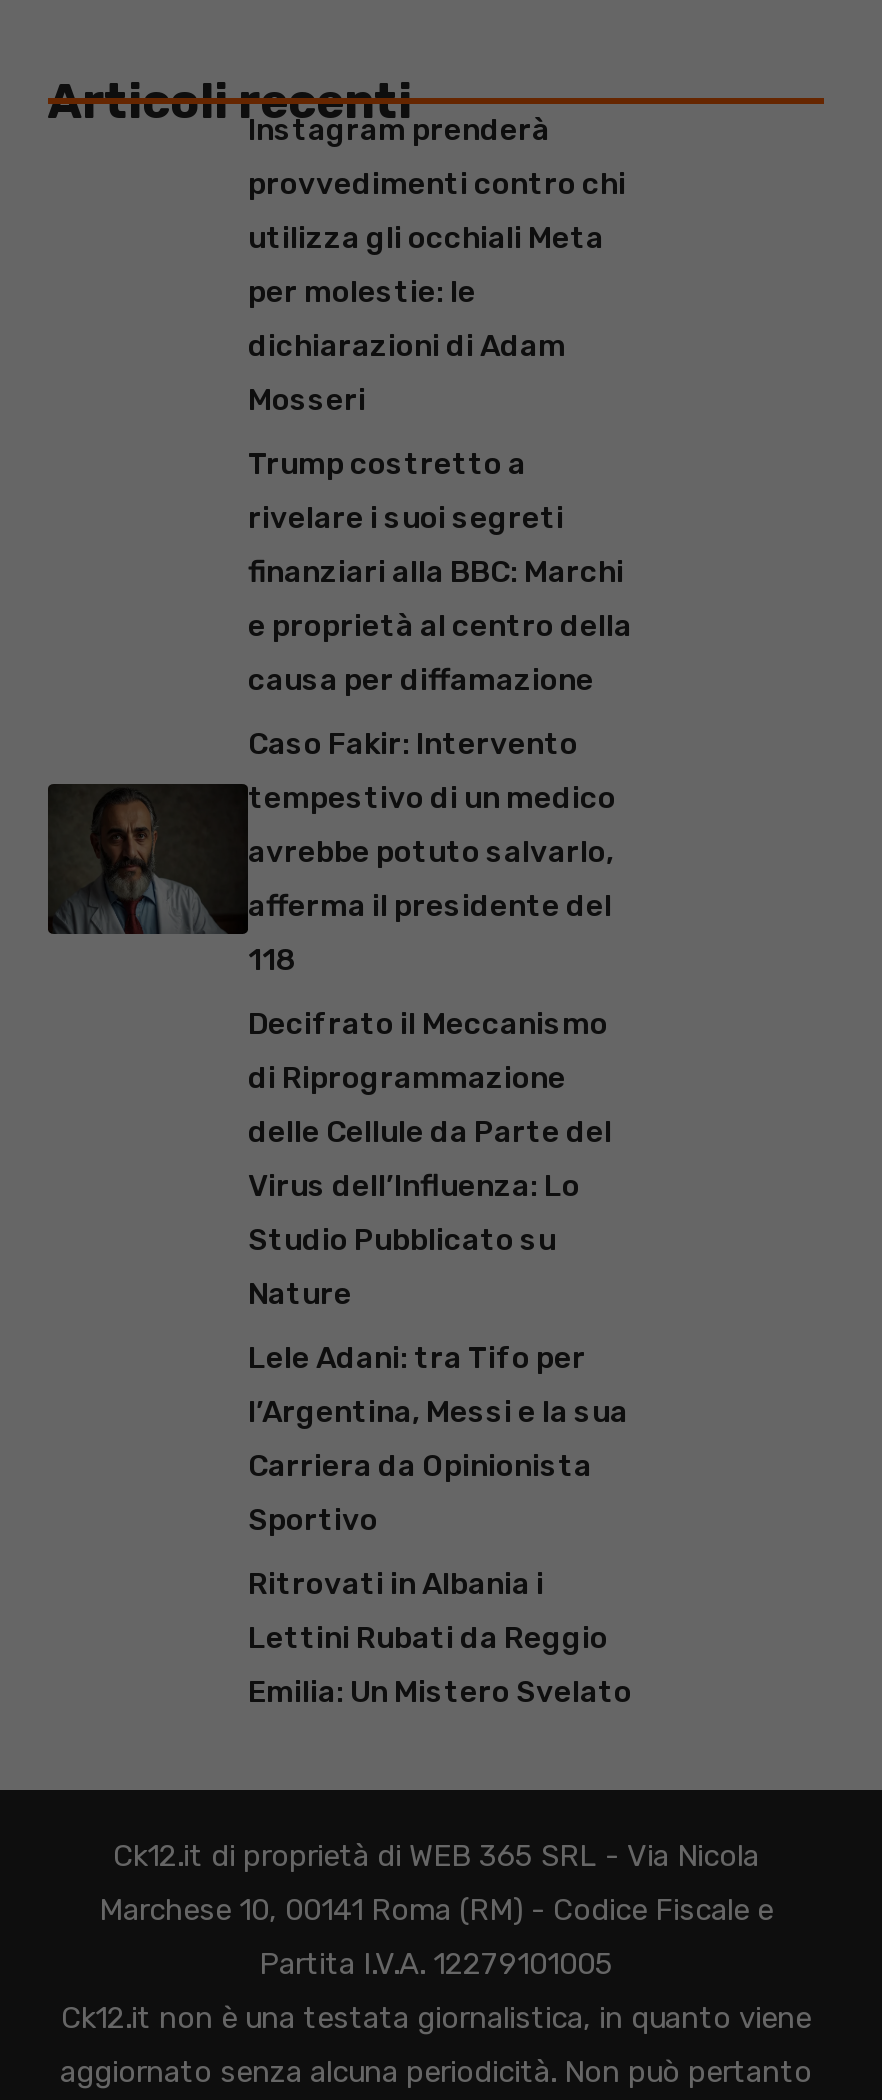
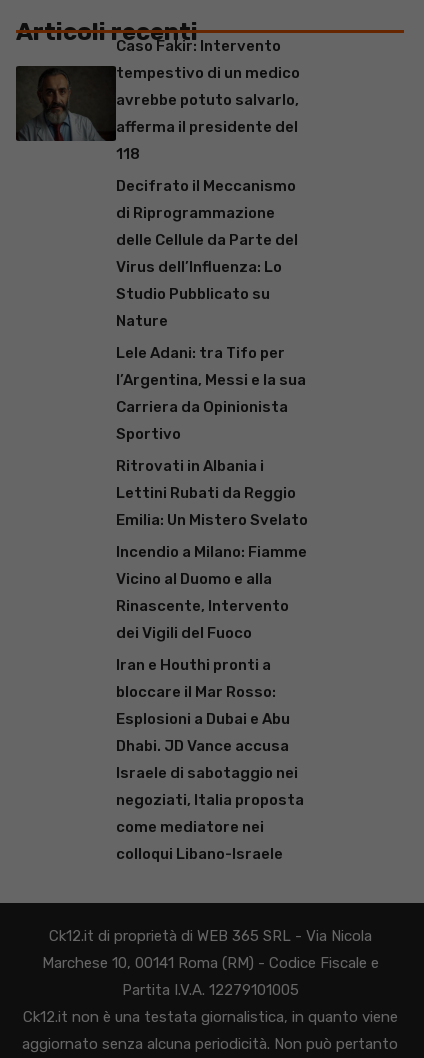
[248,112,632,698] Instagram prenderà | provvedimenti contro chi | utilizza gli occhiali Meta | per molestie: le | dichiarazioni di Adam | Mosseri | Trump costretto a | rivelare i suoi segreti | finanziari alla BBC: Marchi | e proprietà al centro della | causa per diffamazione -> none
moved [52,726,632,1710] -> [18,37,308,529]: [image] | Caso Fakir: Intervento | tempestivo di un medico | ... | Lettini Rubati da Reggio | Emilia: Un Mistero Svelato
none -> [116,543,307,863] Incendio a Milano: Fiamme | Vicino al Duomo e alla | Rinascente, Intervento | dei Vigili del Fuoco | Iran e Houthi pronti a | bloccare il Mar Rosso: | Esplosioni a Dubai e Abu | Dhabi. JD Vance accusa | Israele di sabotaggio nei | negoziati, Italia proposta | come mediatore nei | colloqui Libano-Israele

